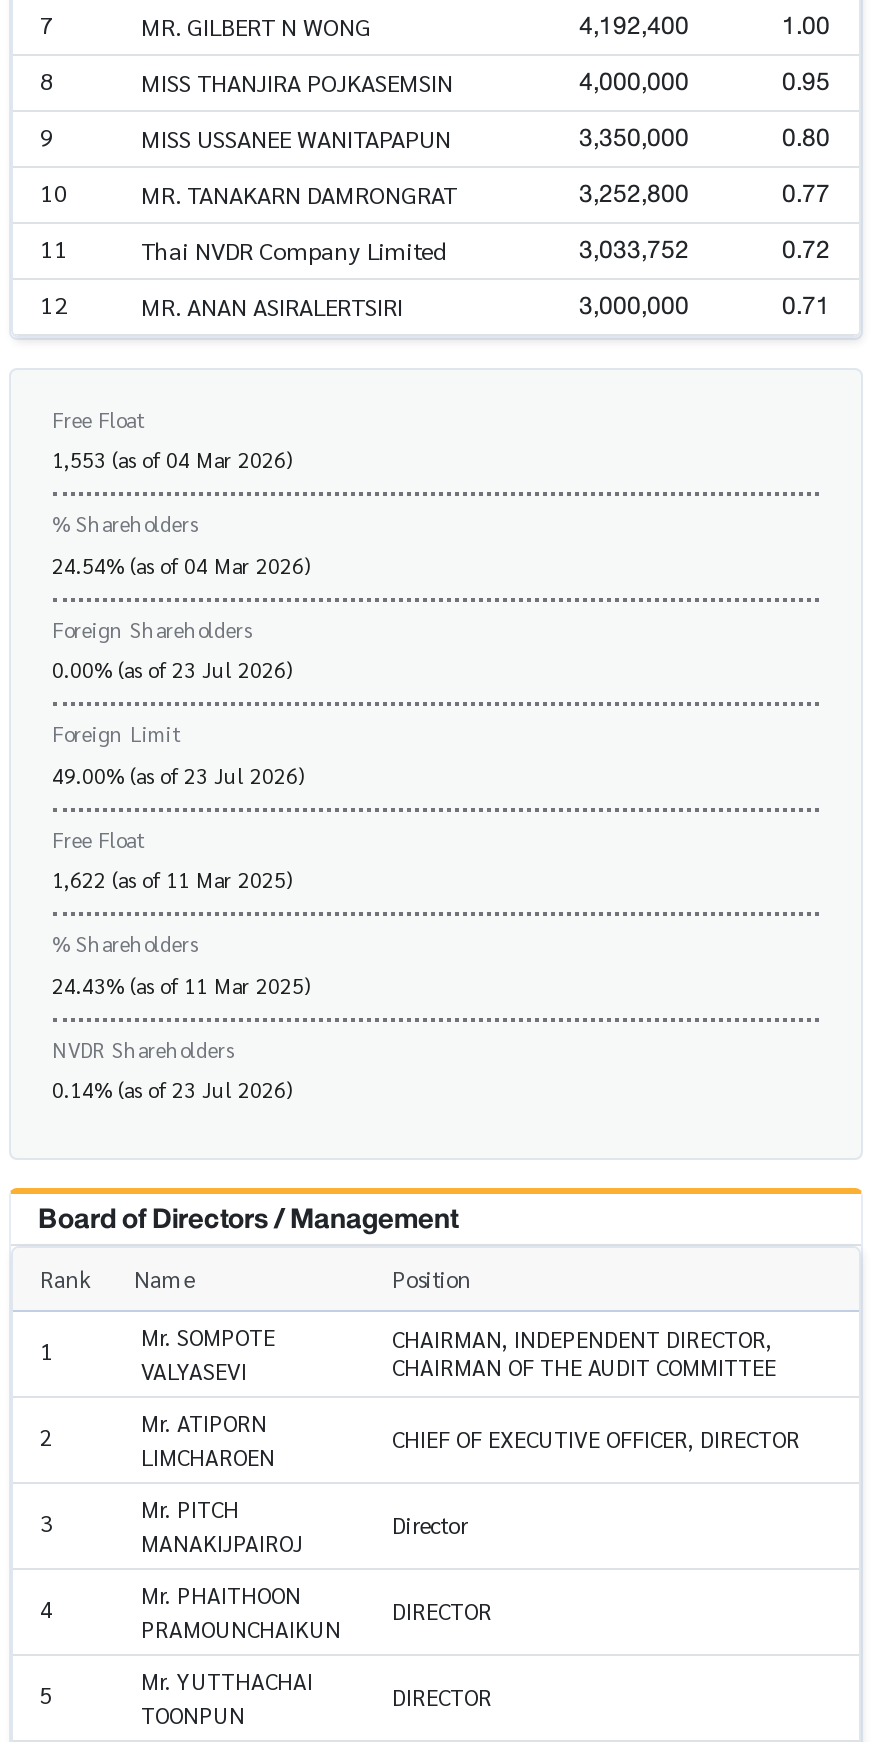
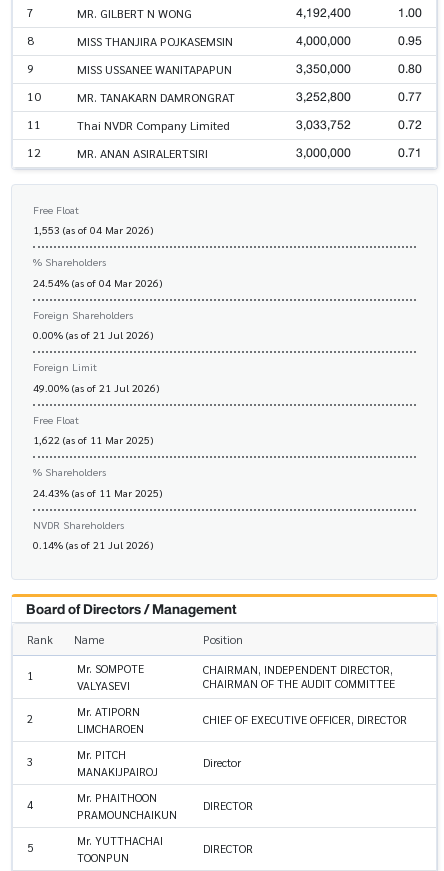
[52,656,292,682] 0.00% (as of 23 Jul 2026) -> [32,328,152,341] 0.00% (as of 21 Jul 2026)
[52,761,304,787] 49.00% (as of 23 Jul 2026) -> [32,381,158,394] 49.00% (as of 21 Jul 2026)
[52,1076,292,1102] 0.14% (as of 23 Jul 2026) -> [32,538,152,551] 0.14% (as of 21 Jul 2026)

